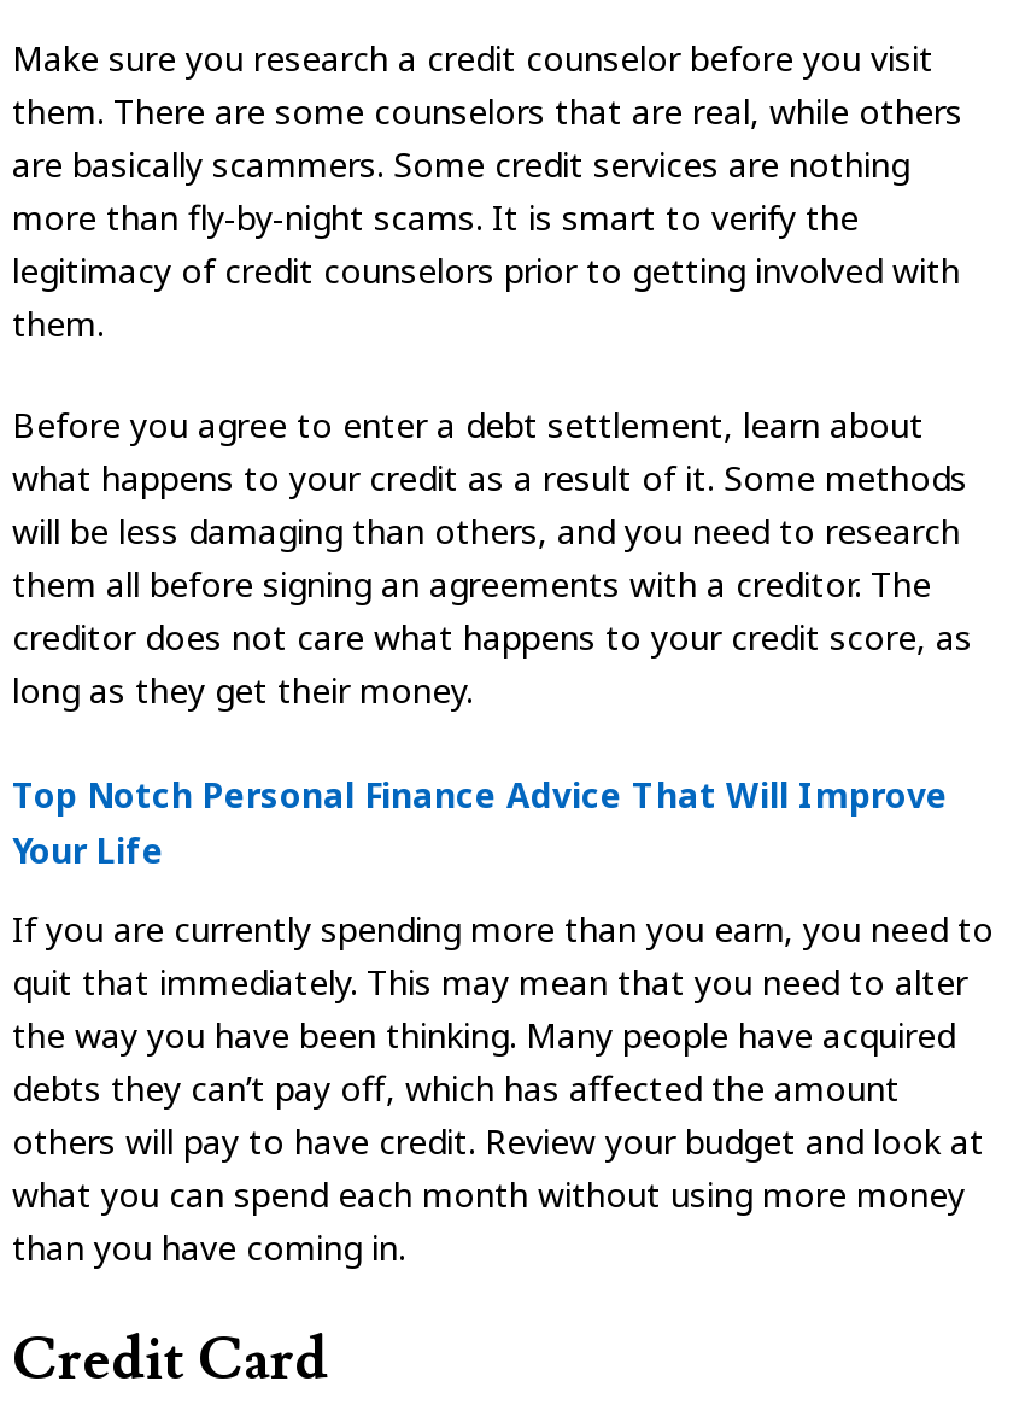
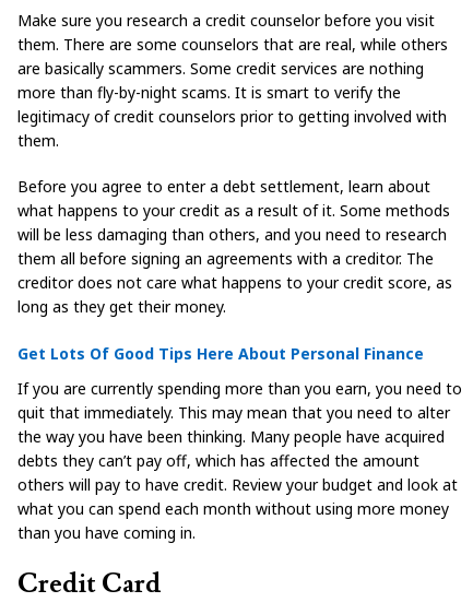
[12,772,948,874] Top Notch Personal Finance Advice That Will Improve | Your Life -> [17,343,424,364] Get Lots Of Good Tips Here About Personal Finance

